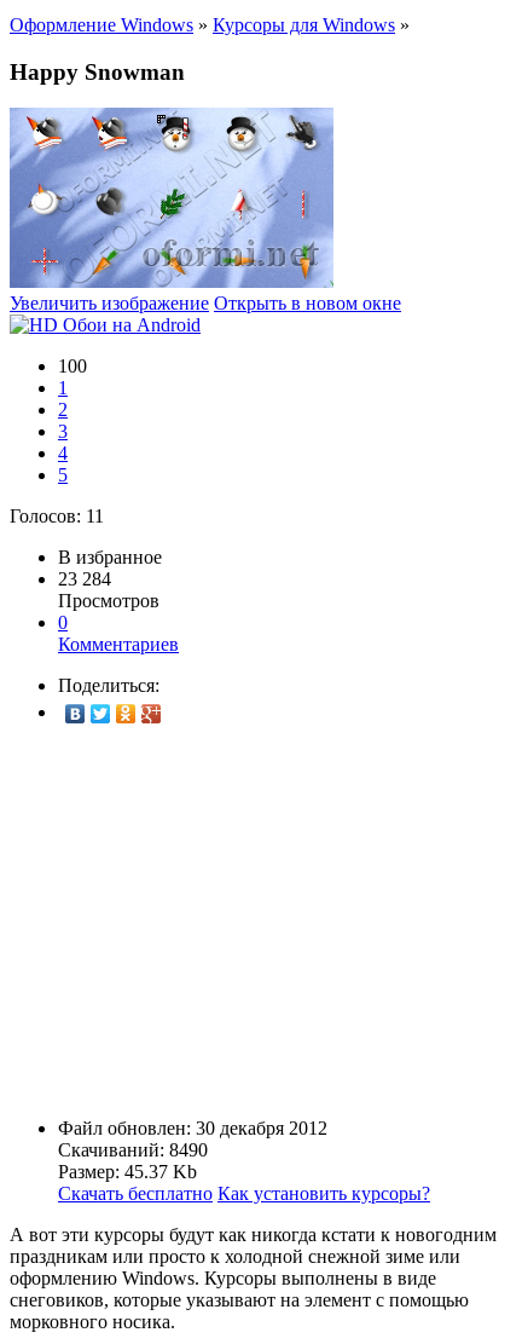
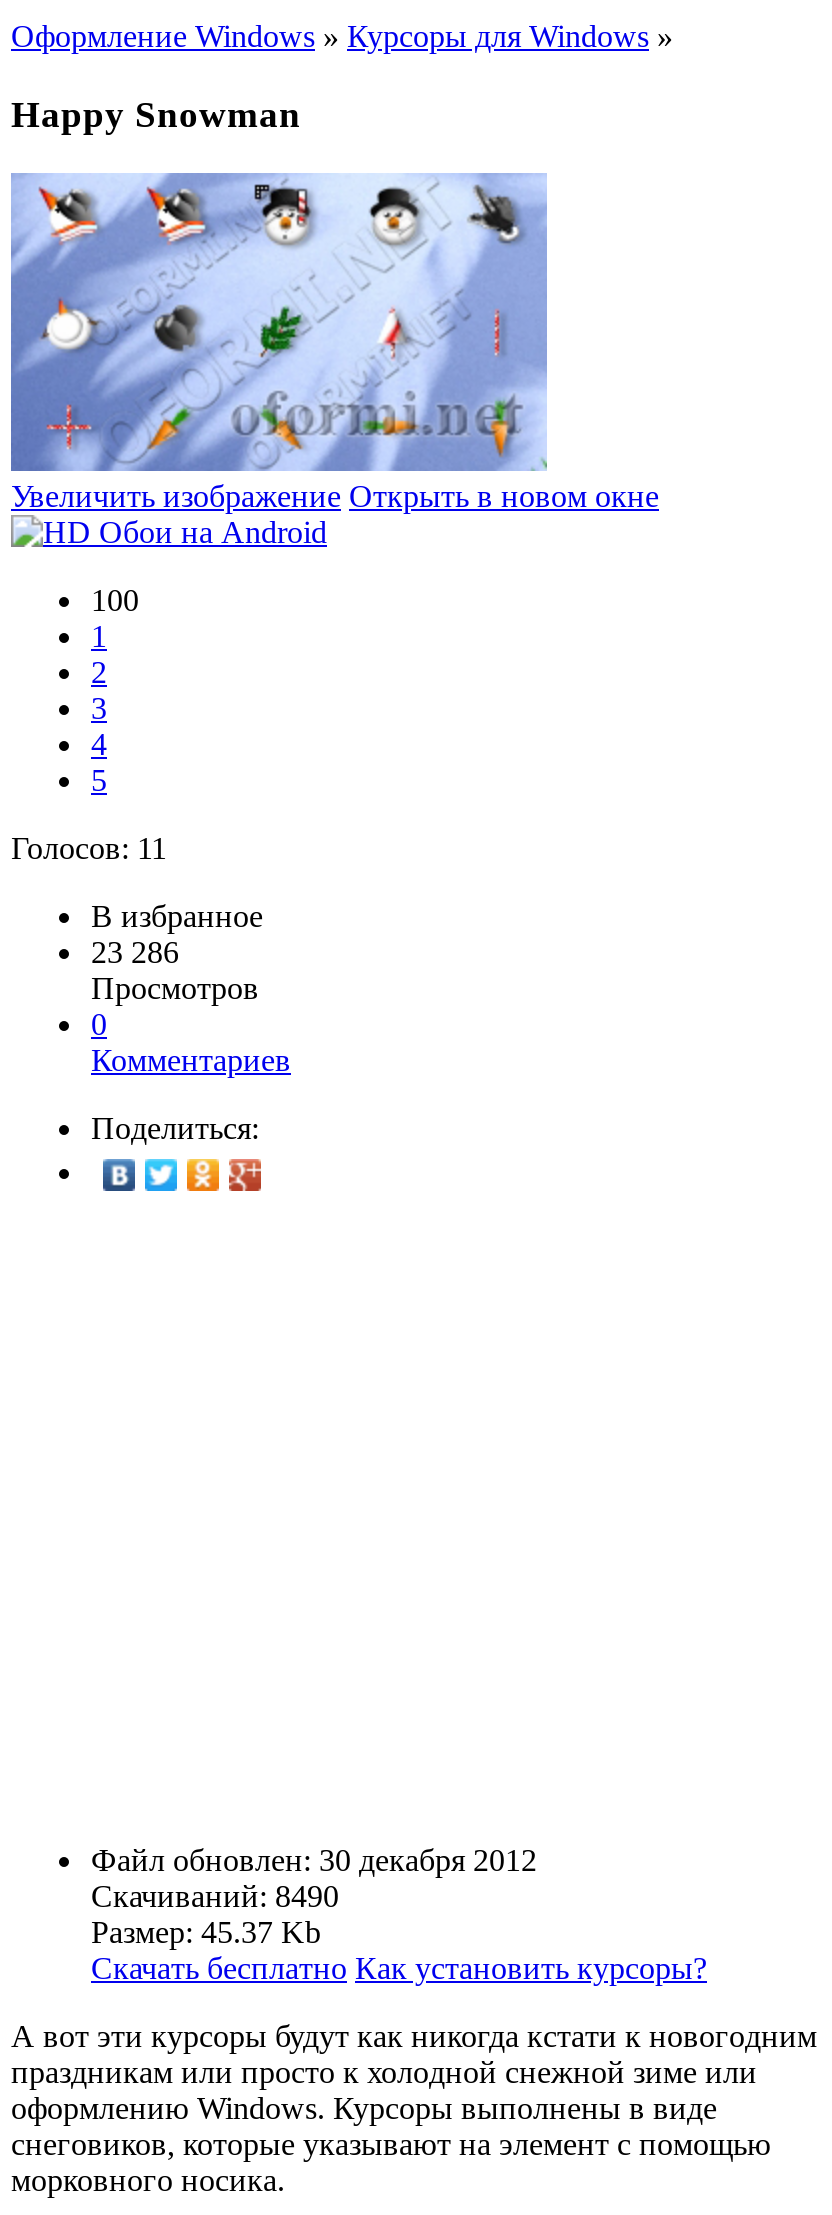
[58,569,111,590] 23 284 -> [91,936,179,970] 23 286

